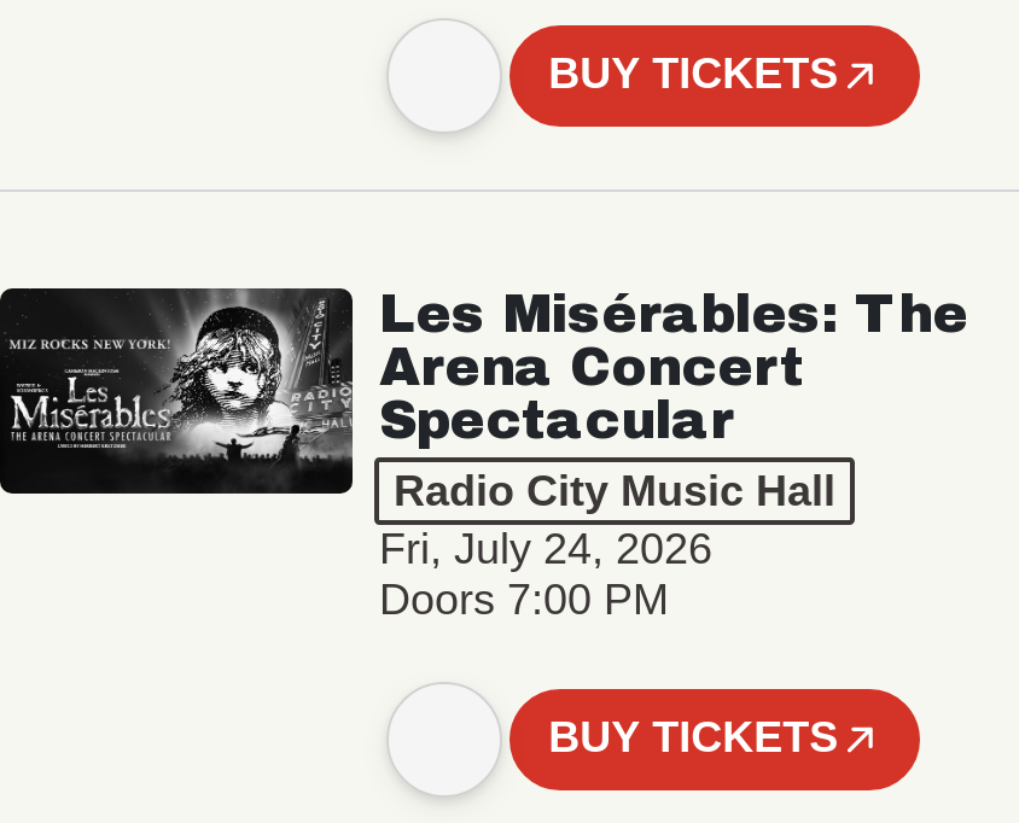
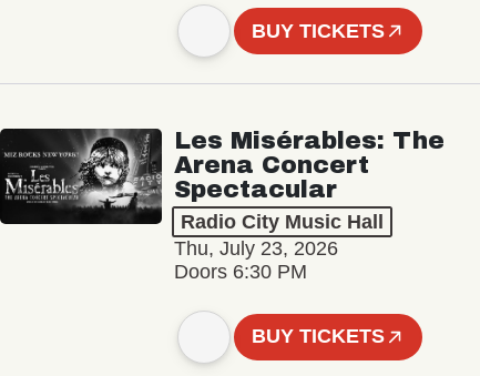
[379,524,712,572] Fri, July 24, 2026 -> [174,238,338,260] Thu, July 23, 2026
[379,574,669,623] Doors 7:00 PM -> [174,261,307,283] Doors 6:30 PM

